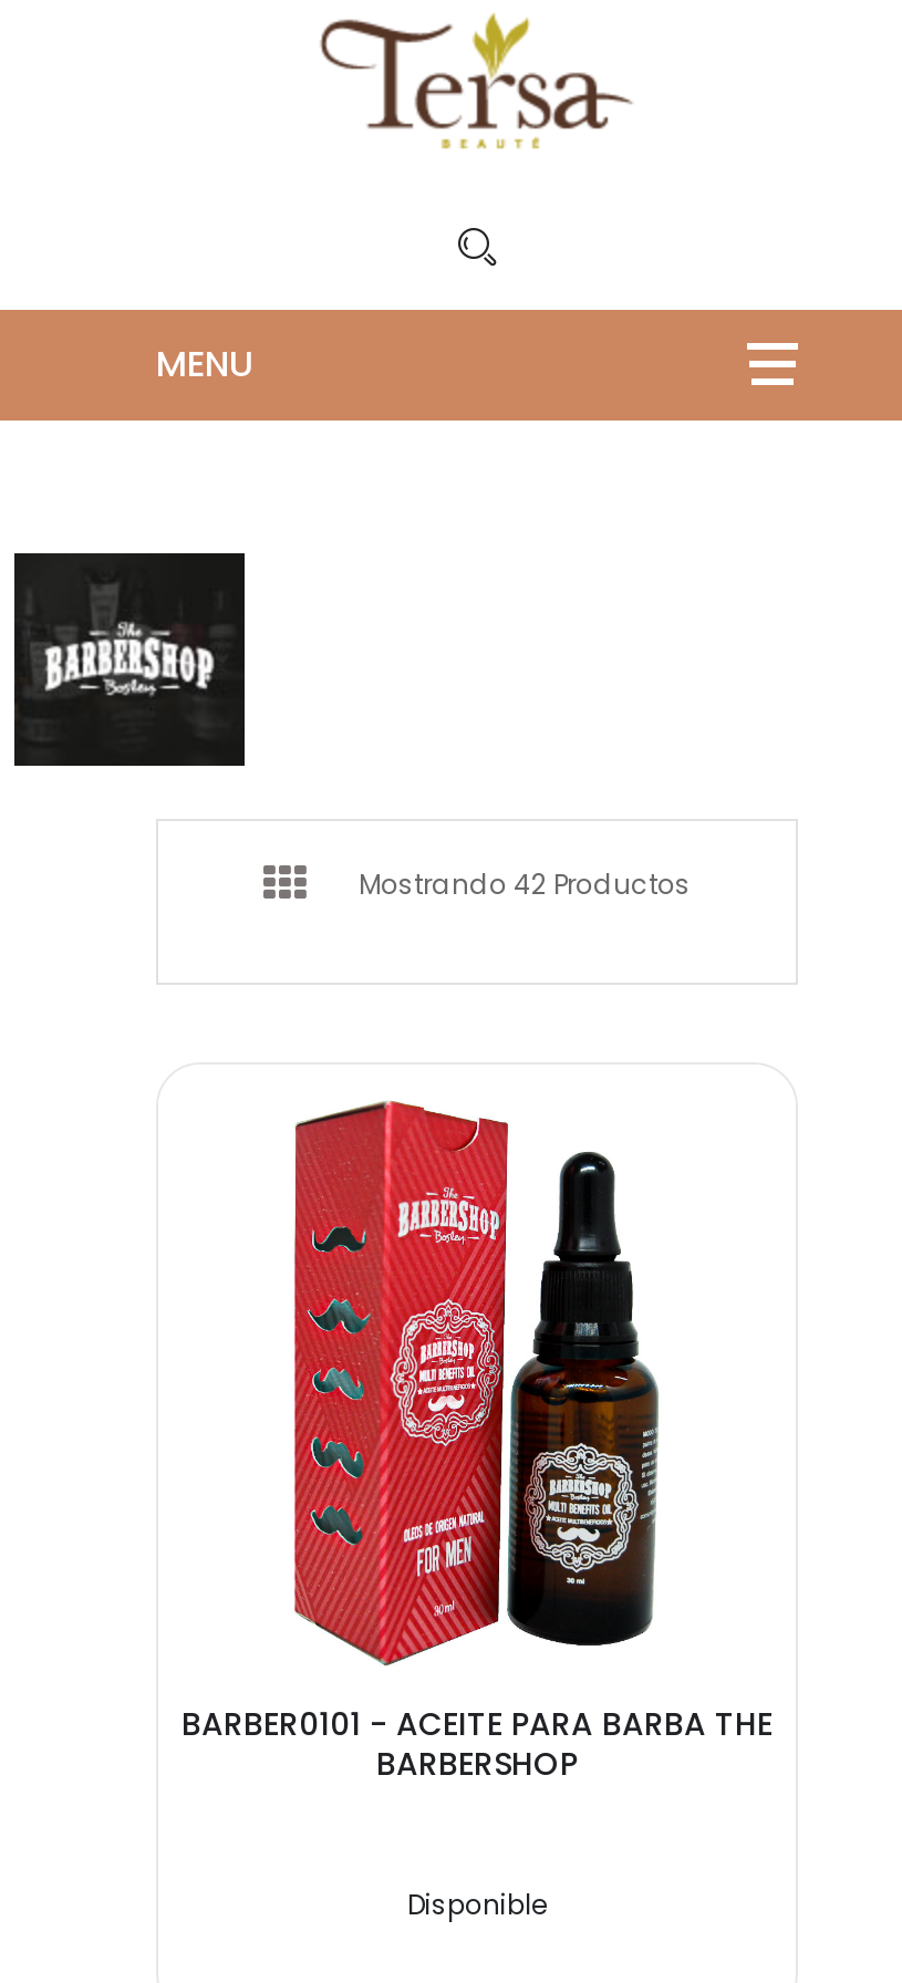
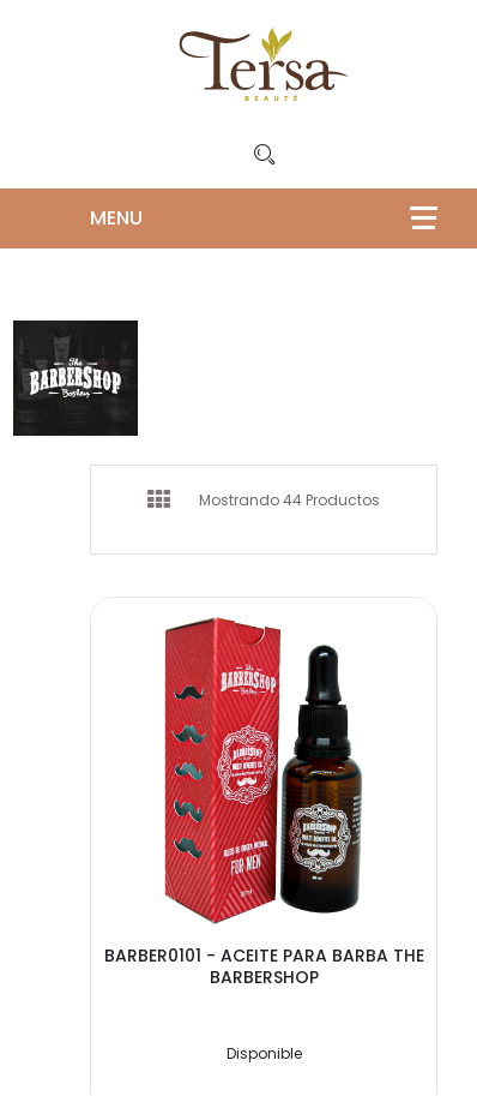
[359,865,691,903] Mostrando 42 Productos -> [199,490,380,510] Mostrando 44 Productos

